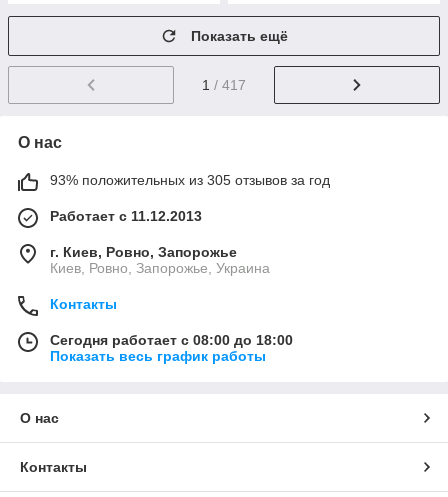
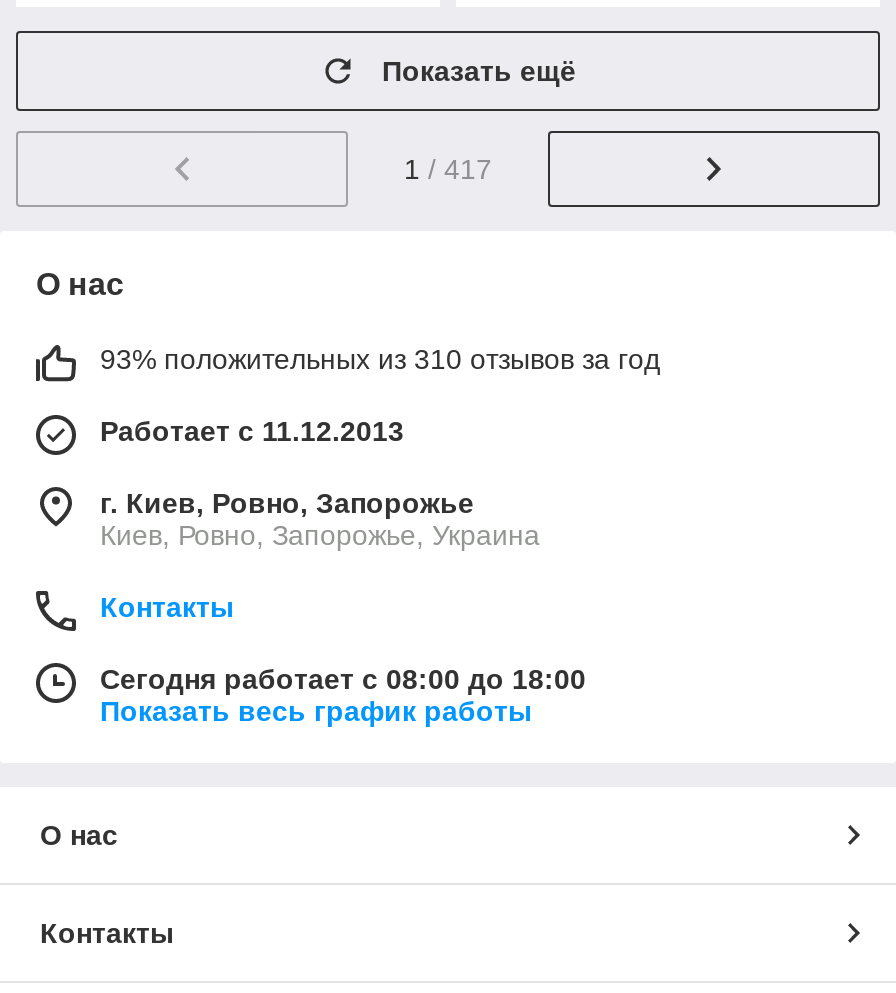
[50,172,330,188] 93% положительных из 305 отзывов за год -> [100,343,660,375] 93% положительных из 310 отзывов за год

